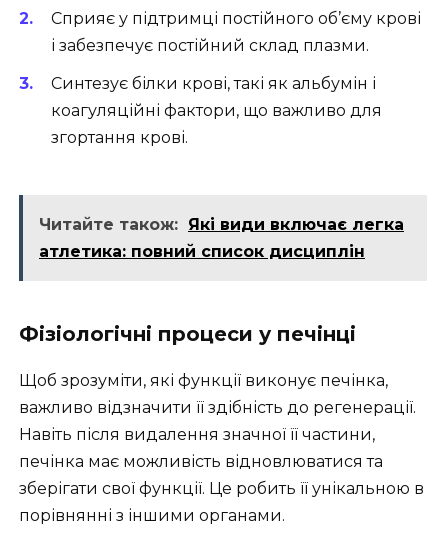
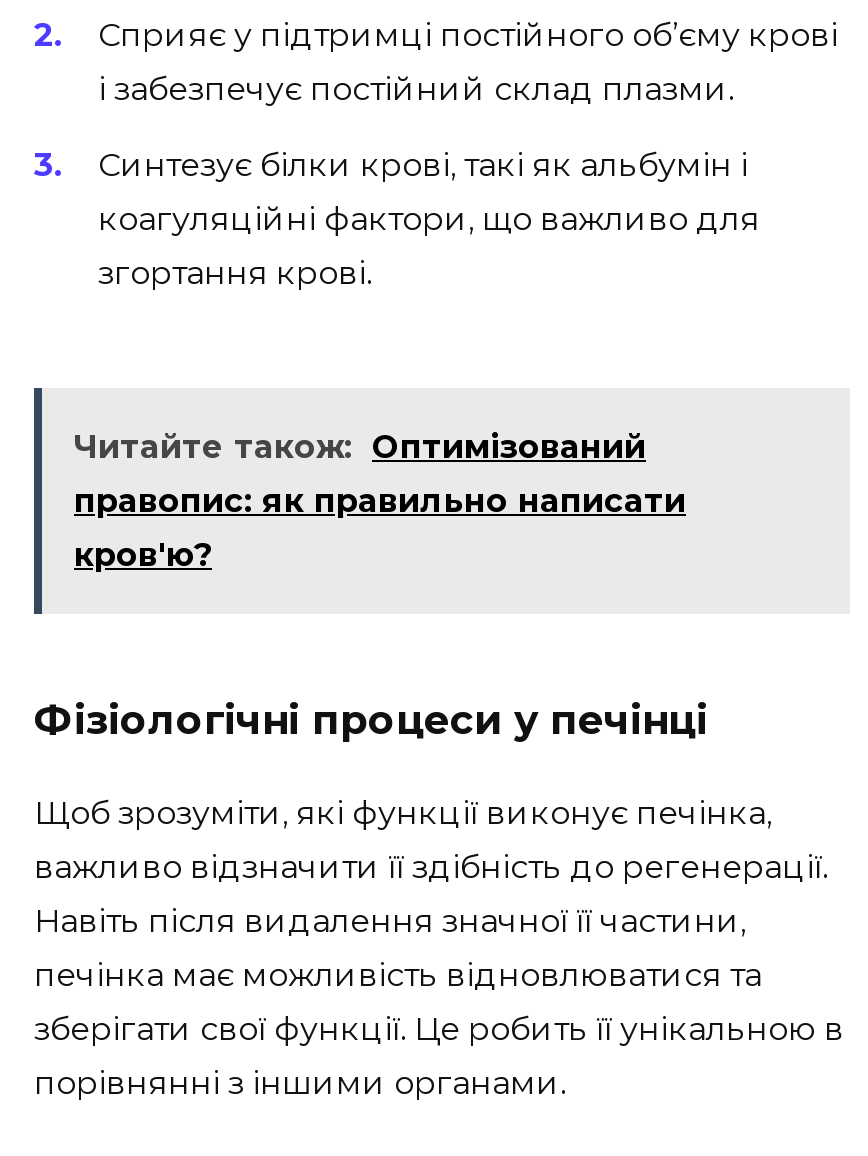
[39,214,404,260] Читайте також: Які види включає легка | атлетика: повний список дисциплін -> [74,427,686,573] Читайте також: Оптимізований | правопис: як правильно написати | кров'ю?

